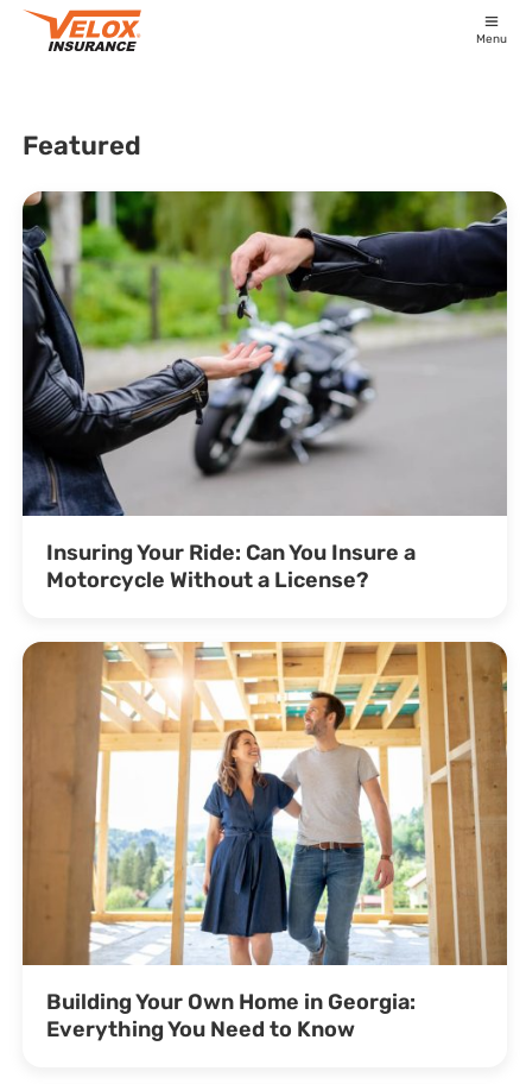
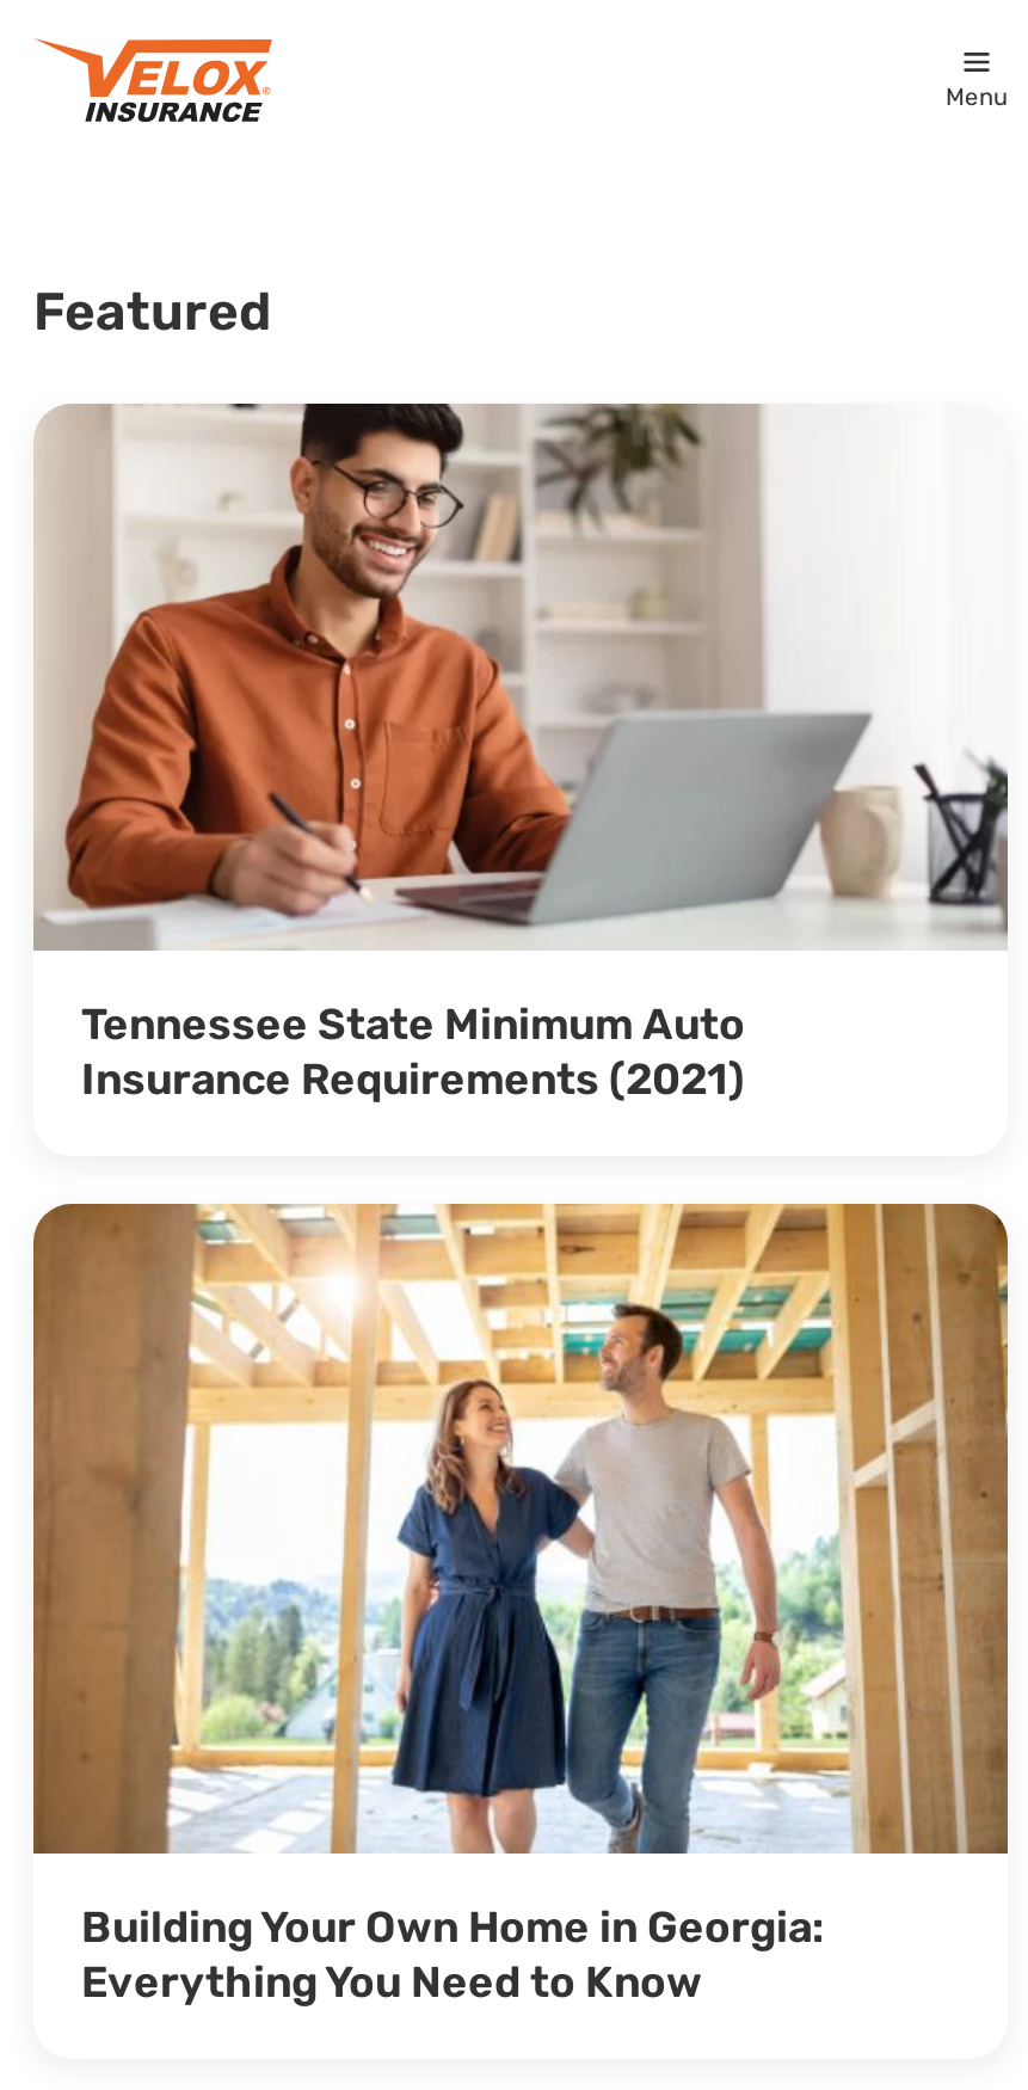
[21,190,508,593] [image] | Insuring Your Ride: Can You Insure a | Motorcycle Without a License? -> [33,401,1008,1107] [image] | Tennessee State Minimum Auto | Insurance Requirements (2021)

